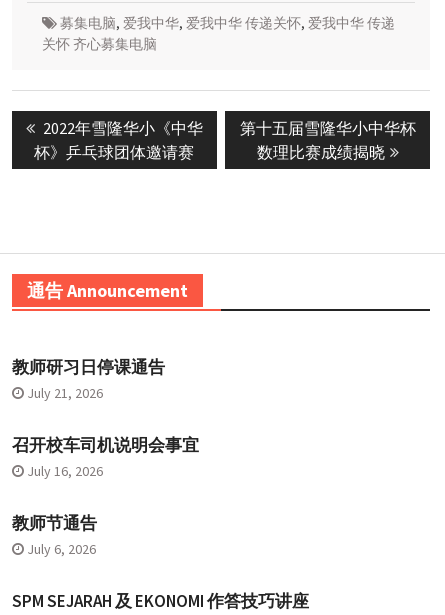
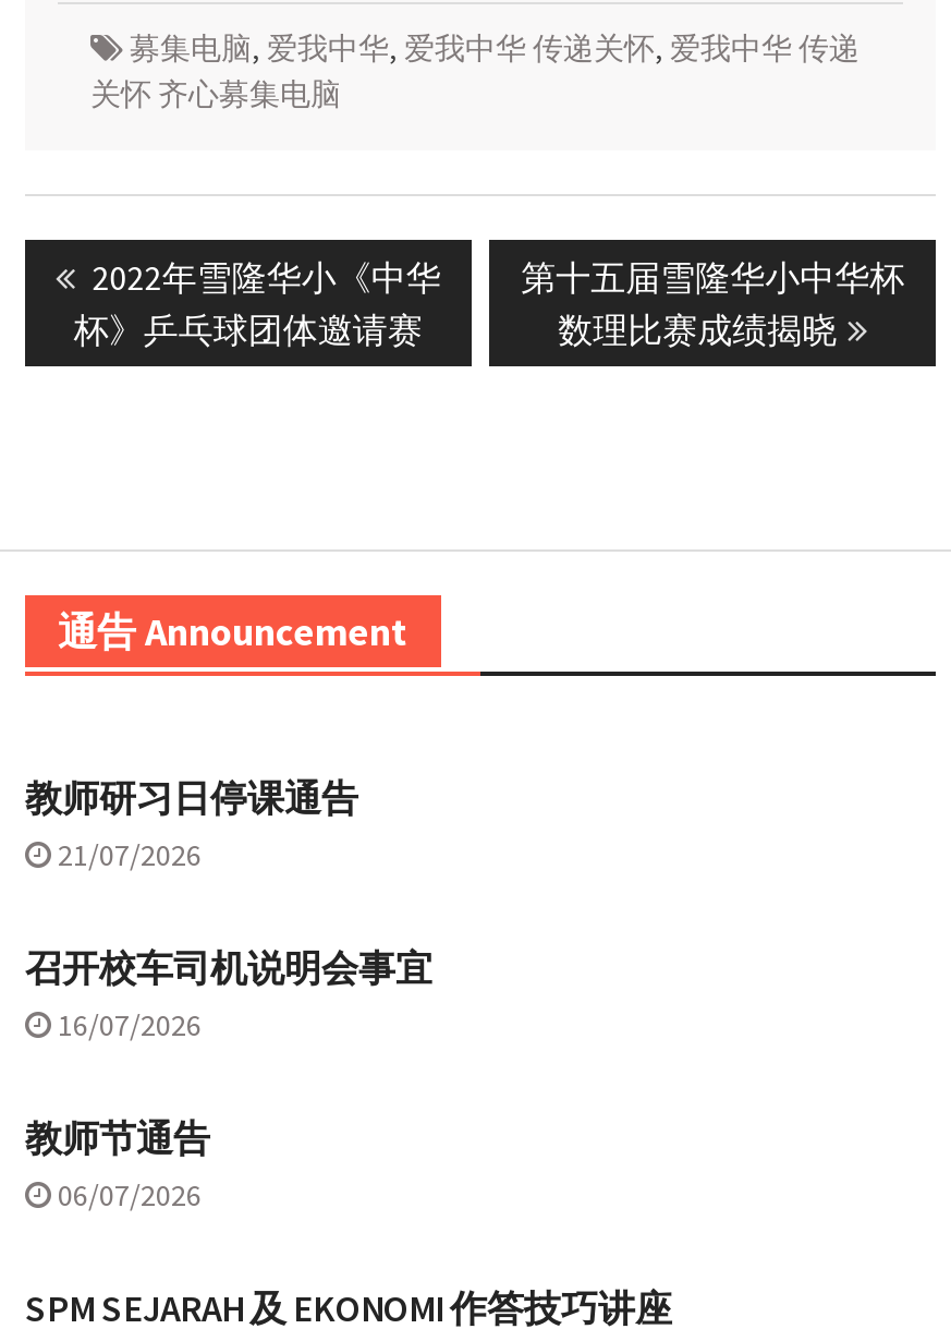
[27,383,103,401] July 21, 2026 -> [58,836,202,875] 21/07/2026
[27,461,103,479] July 16, 2026 -> [58,1006,202,1046] 16/07/2026
[27,539,96,557] July 6, 2026 -> [58,1176,202,1216] 06/07/2026

